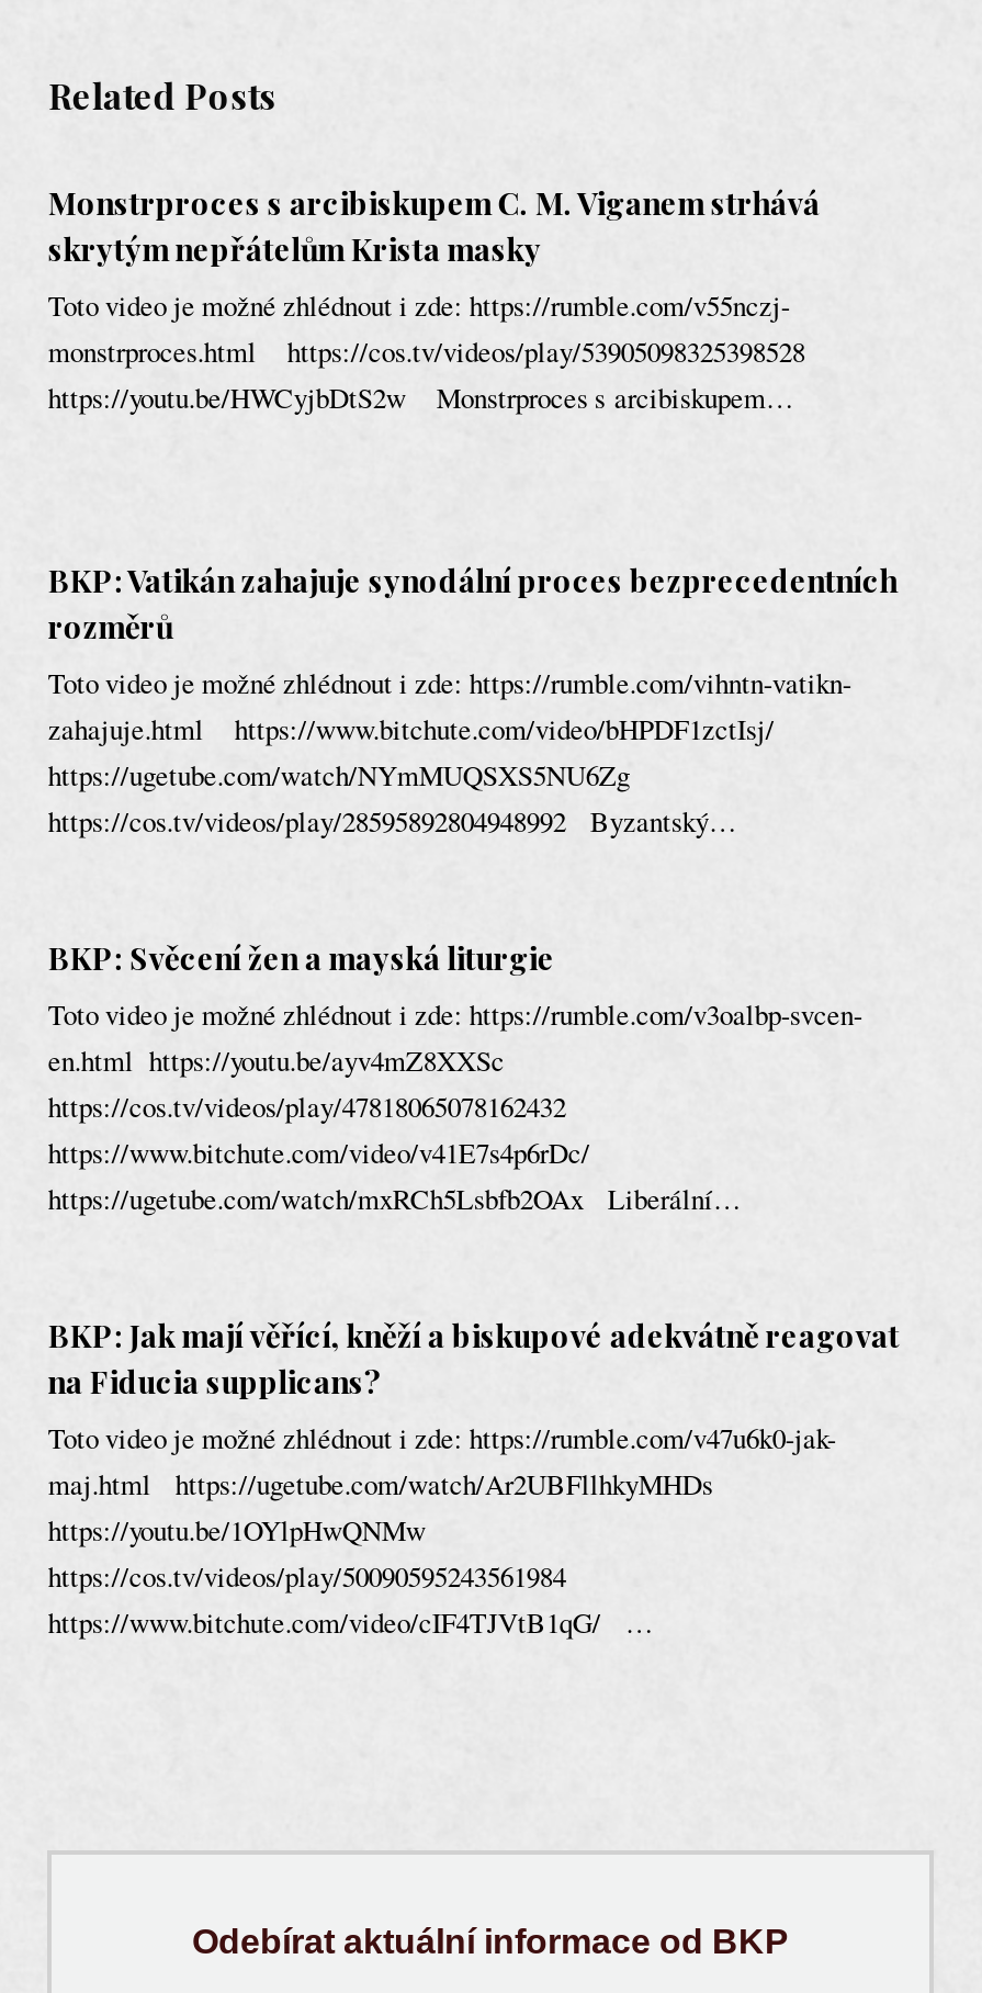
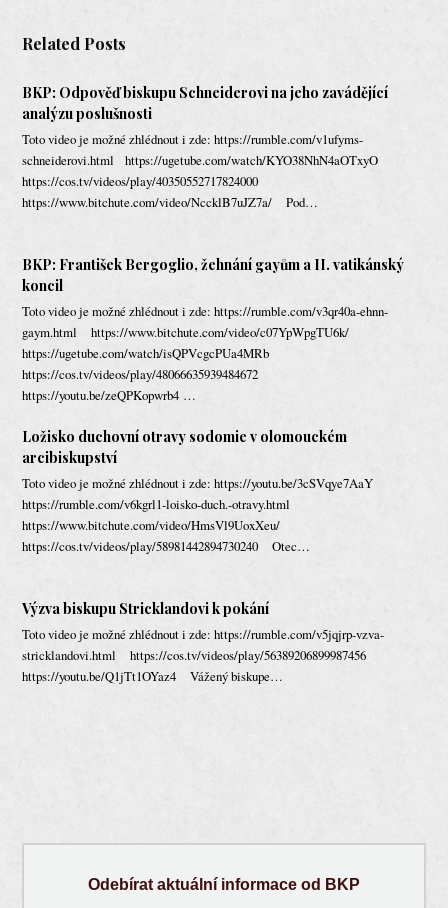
[48,182,829,416] Monstrproces s arcibiskupem C. M. Viganem strhává | skrytým nepřátelům Krista masky | Toto video je možné zhlédnout i zde: https://rumble.com/v55nczj- | monstrproces.html https://cos.tv/videos/play/53905098325398528 | https://youtu.be/HWCyjbDtS2w Monstrproces s arcibiskupem… -> [22,83,389,211] BKP: Odpověď biskupu Schneiderovi na jeho zavádějící | analýzu poslušnosti | Toto video je možné zhlédnout i zde: https://rumble.com/v1ufyms- | schneiderovi.html https://ugetube.com/watch/KYO38NhN4aOTxyO | https://cos.tv/videos/play/40350552717824000 | https://www.bitchute.com/video/NccklB7uJZ7a/ Pod…
[48,559,897,840] BKP: Vatikán zahajuje synodální proces bezprecedentních | rozměrů | Toto video je možné zhlédnout i zde: https://rumble.com/vihntn-vatikn- | zahajuje.html https://www.bitchute.com/video/bHPDF1zctIsj/ | https://ugetube.com/watch/NYmMUQSXS5NU6Zg | https://cos.tv/videos/play/28595892804948992 Byzantský… -> [22,255,404,404] BKP: František Bergoglio, žehnání gayům a II. vatikánský | koncil | Toto video je možné zhlédnout i zde: https://rumble.com/v3qr40a-ehnn- | gaym.html https://www.bitchute.com/video/c07YpWpgTU6k/ | https://ugetube.com/watch/isQPVcgcPUa4MRb | https://cos.tv/videos/play/48066635939484672 | https://youtu.be/zeQPKopwrb4 …
[48,937,862,1218] BKP: Svěcení žen a mayská liturgie | Toto video je možné zhlédnout i zde: https://rumble.com/v3oalbp-svcen- | en.html https://youtu.be/ayv4mZ8XXSc | https://cos.tv/videos/play/47818065078162432 | https://www.bitchute.com/video/v41E7s4p6rDc/ | https://ugetube.com/watch/mxRCh5Lsbfb2OAx Liberální… -> [22,427,381,555] Ložisko duchovní otravy sodomie v olomouckém | arcibiskupství | Toto video je možné zhlédnout i zde: https://youtu.be/3cSVqye7AaY | https://rumble.com/v6kgrl1-loisko-duch.-otravy.html | https://www.bitchute.com/video/HmsVl9UoxXeu/ | https://cos.tv/videos/play/58981442894730240 Otec…
[48,1314,899,1641] BKP: Jak mají věřící, kněží a biskupové adekvátně reagovat | na Fiducia supplicans? | Toto video je možné zhlédnout i zde: https://rumble.com/v47u6k0-jak- | maj.html https://ugetube.com/watch/Ar2UBFllhkyMHDs | https://youtu.be/1OYlpHwQNMw | https://cos.tv/videos/play/50090595243561984 | https://www.bitchute.com/video/cIF4TJVtB1qG/ … -> [22,599,384,685] Výzva biskupu Stricklandovi k pokání | Toto video je možné zhlédnout i zde: https://rumble.com/v5jqjrp-vzva- | stricklandovi.html https://cos.tv/videos/play/56389206899987456 | https://youtu.be/Q1jTt1OYaz4 Vážený biskupe…

